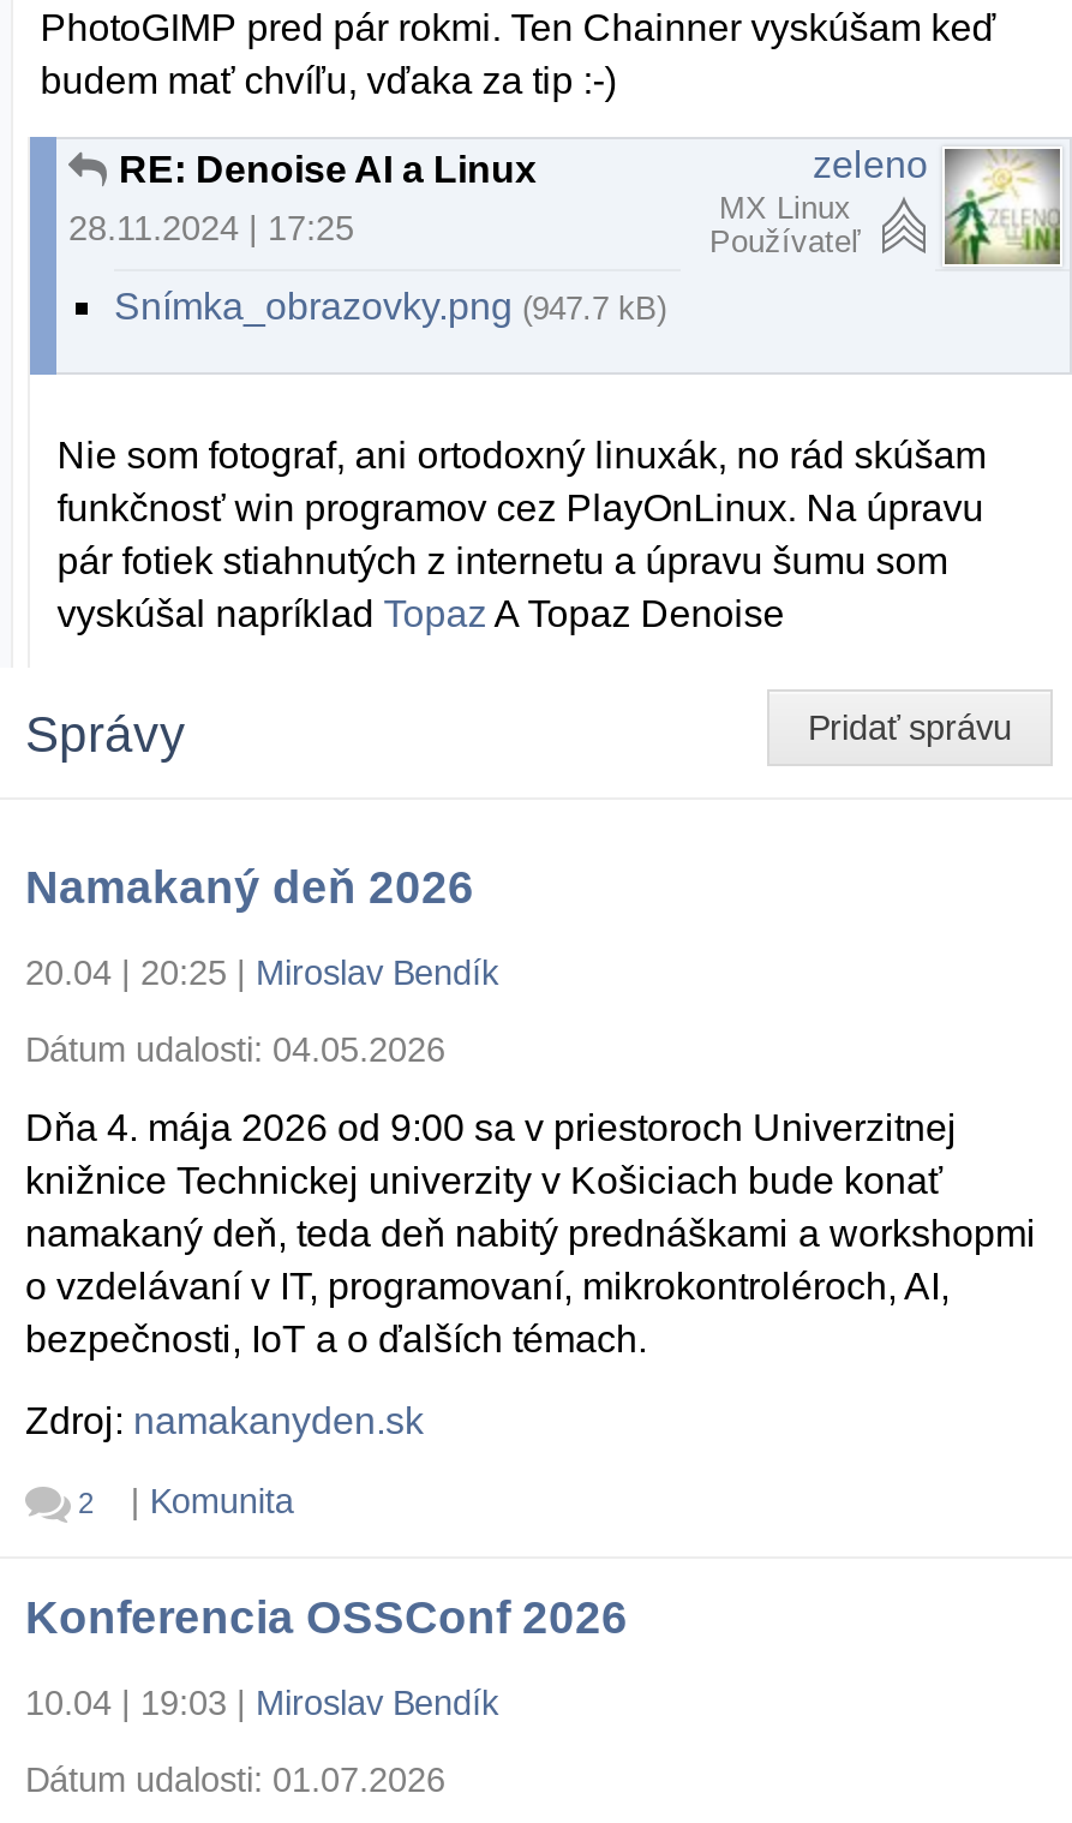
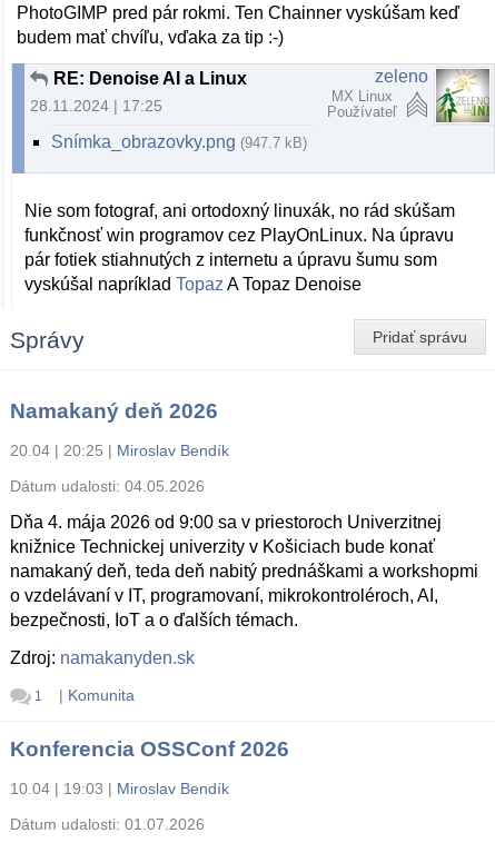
[78,1486,95,1520] 2 -> [34,688,42,704] 1

